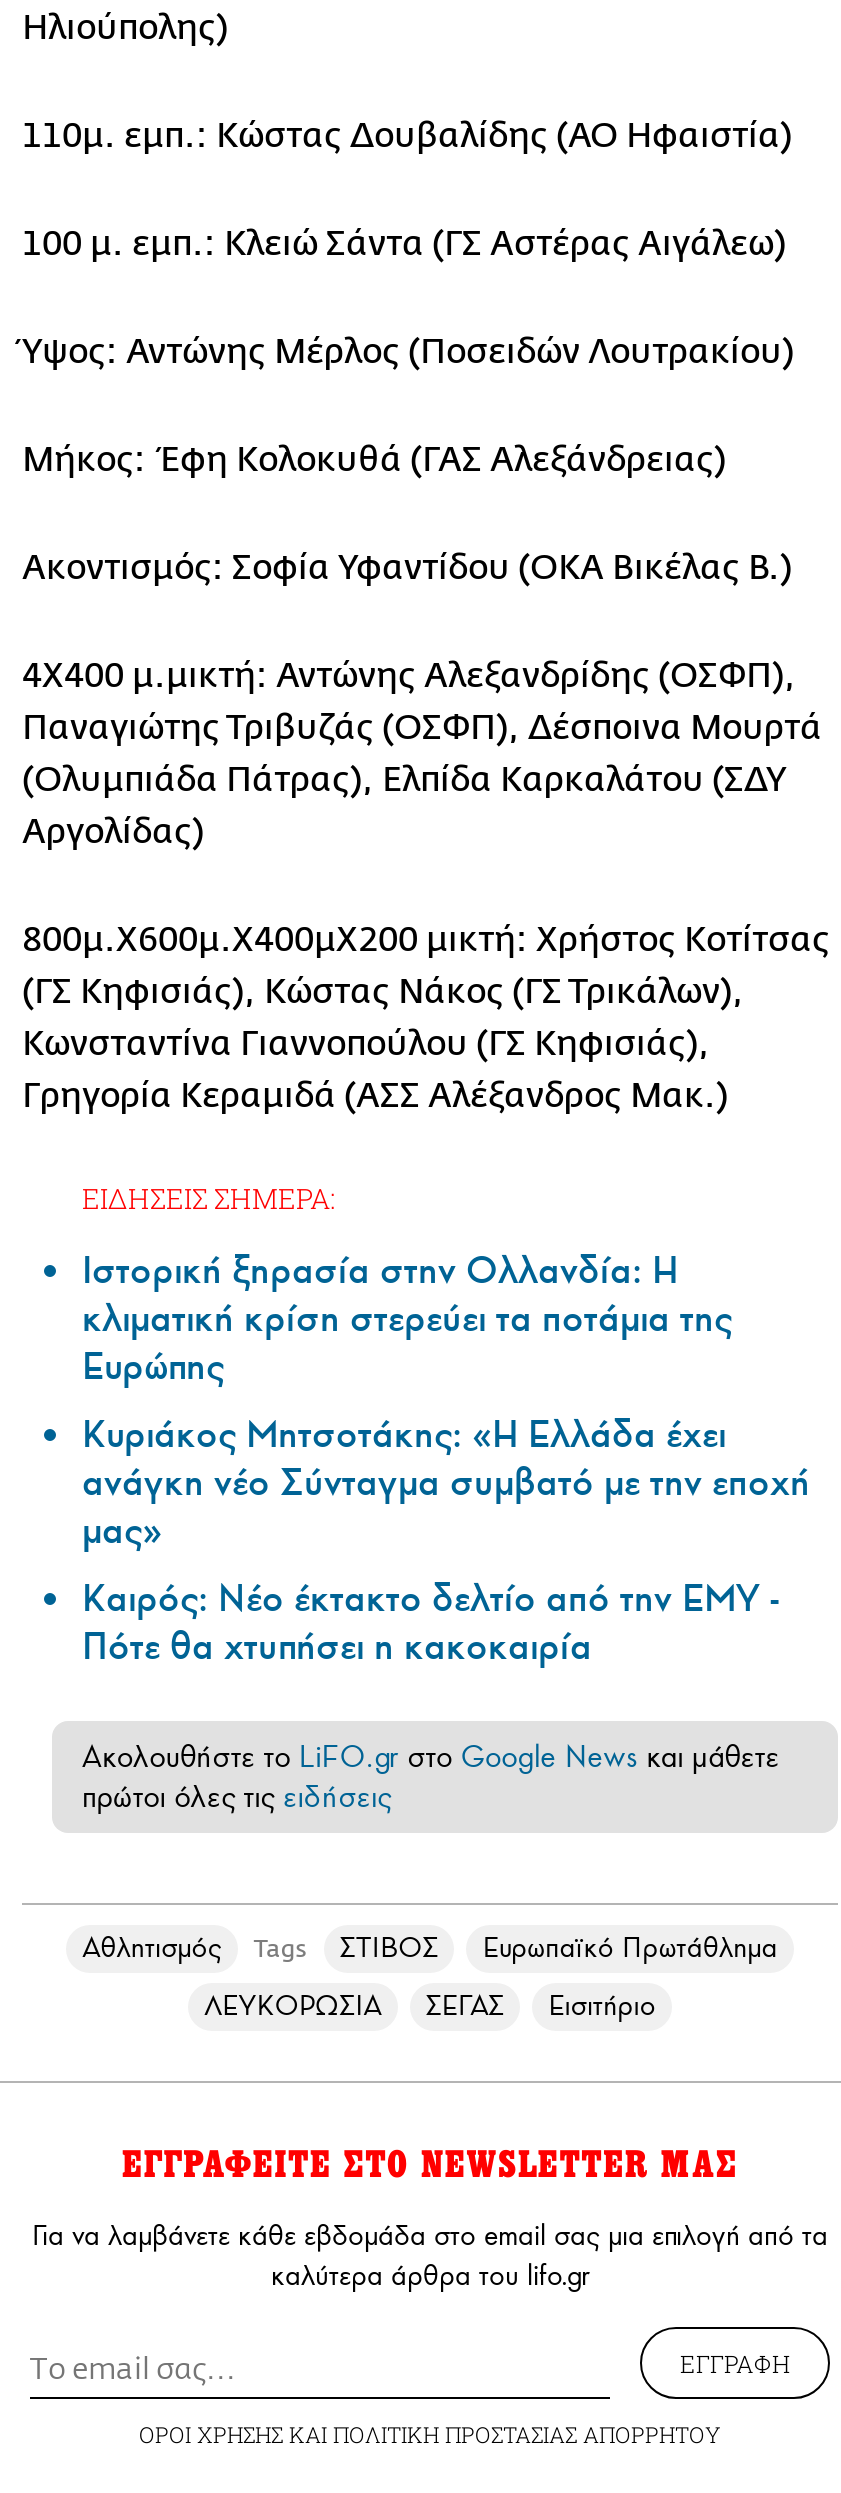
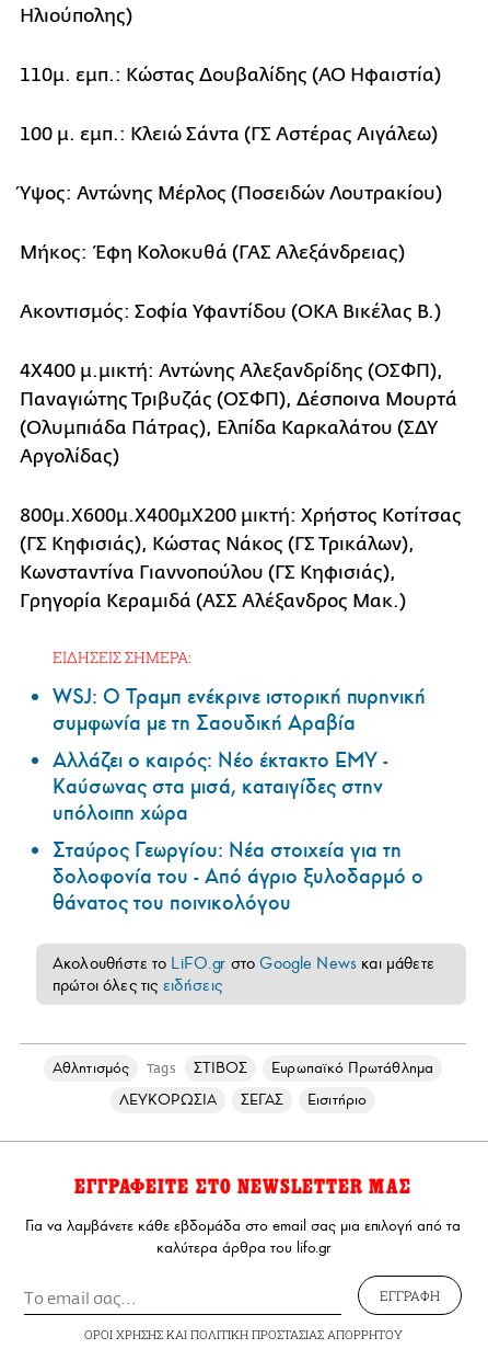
[82,1246,810,1670] Ιστορική ξηρασία στην Ολλανδία: Η | κλιματική κρίση στερεύει τα ποτάμια της | Ευρώπης | Κυριάκος Μητσοτάκης: «Η Ελλάδα έχει | ανάγκη νέο Σύνταγμα συμβατό με την εποχή | μας» | Καιρός: Νέο έκτακτο δελτίο από την ΕΜΥ - | Πότε θα χτυπήσει η κακοκαιρία -> [53,683,426,916] WSJ: Ο Τραμπ ενέκρινε ιστορική πυρηνική | συμφωνία με τη Σαουδική Αραβία | Αλλάζει ο καιρός: Νέο έκτακτο ΕΜΥ - | Καύσωνας στα μισά, καταιγίδες στην | υπόλοιπη χώρα | Σταύρος Γεωργίου: Νέα στοιχεία για τη | δολοφονία του - Από άγριο ξυλοδαρμό ο | θάνατος του ποινικολόγου

